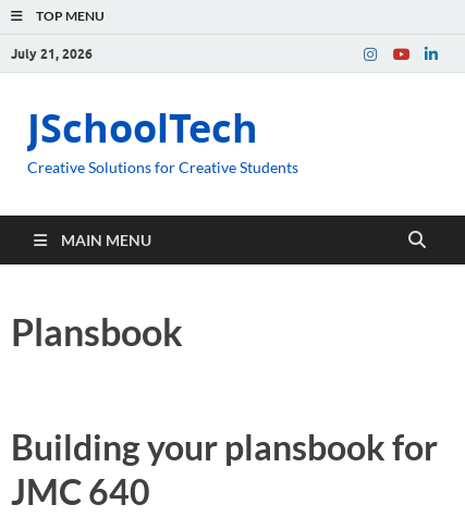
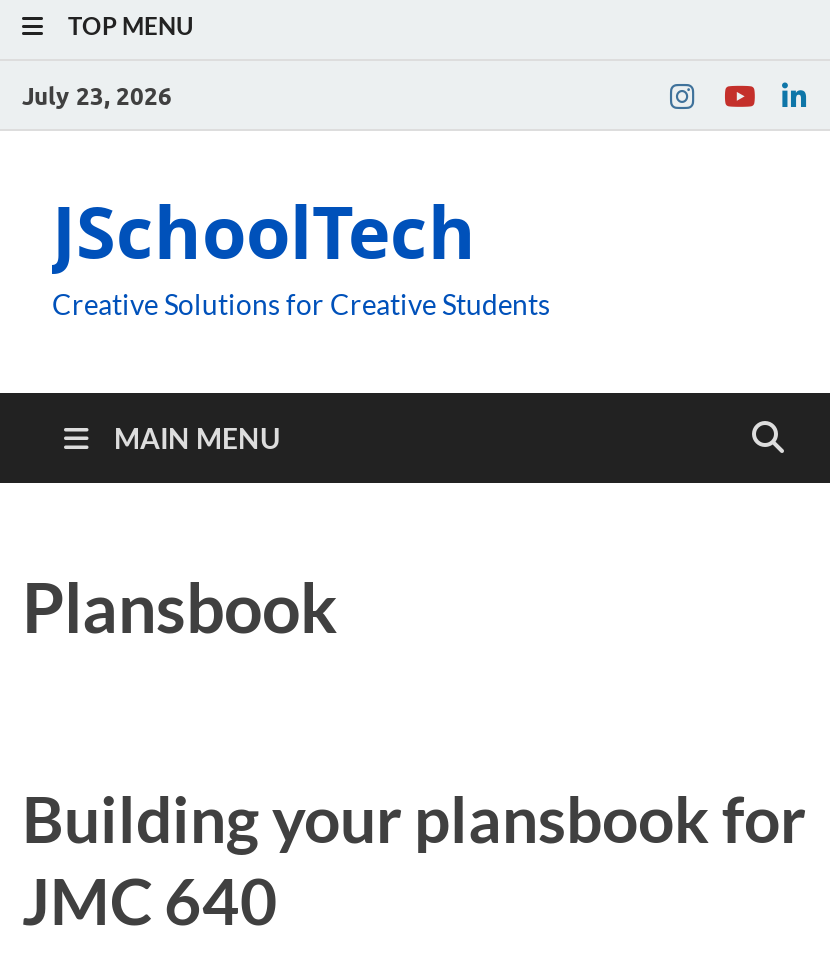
[11,45,93,61] July 21, 2026 -> [22,80,172,110] July 23, 2026

